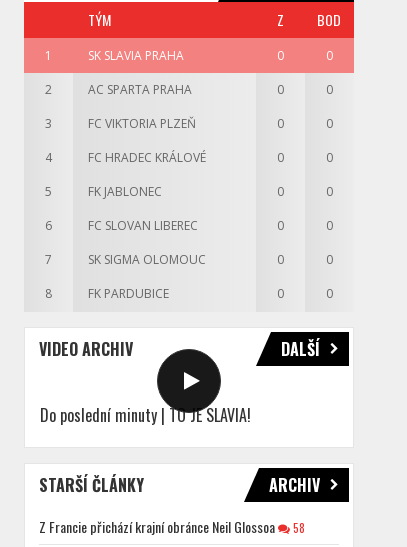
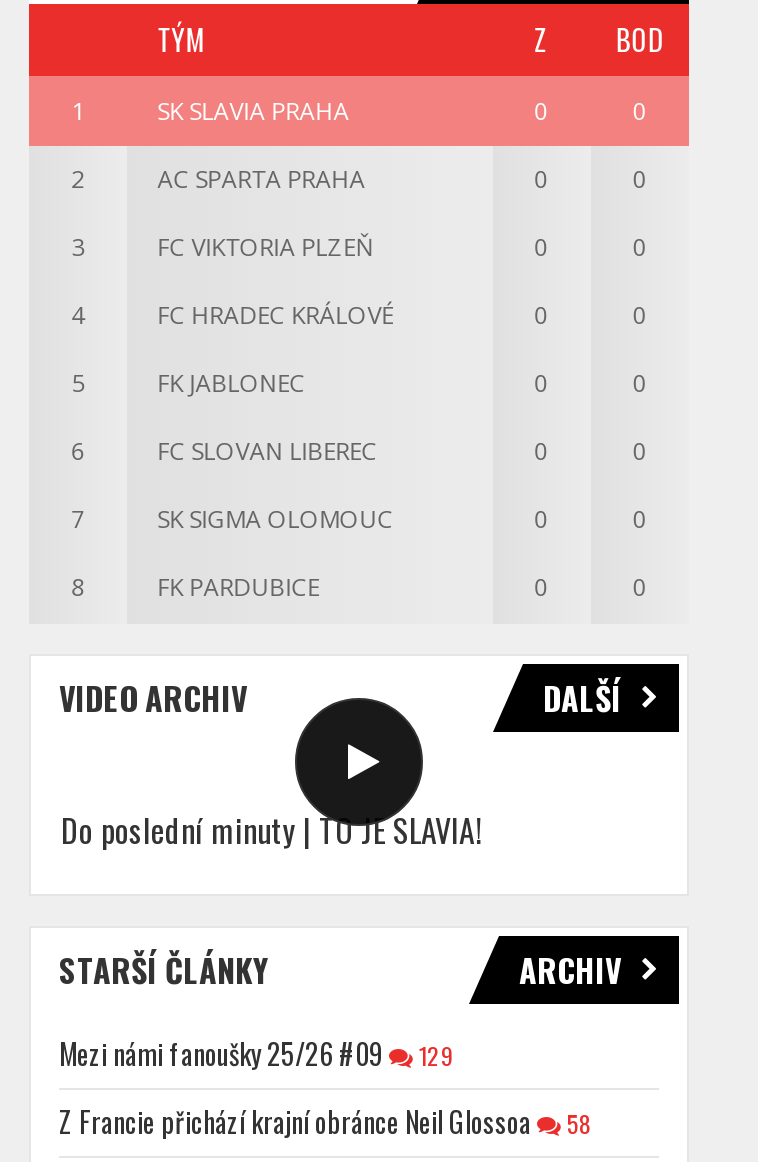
none -> [59,1032,453,1074] Mezi námi fanoušky 25/26 #09 | 129

